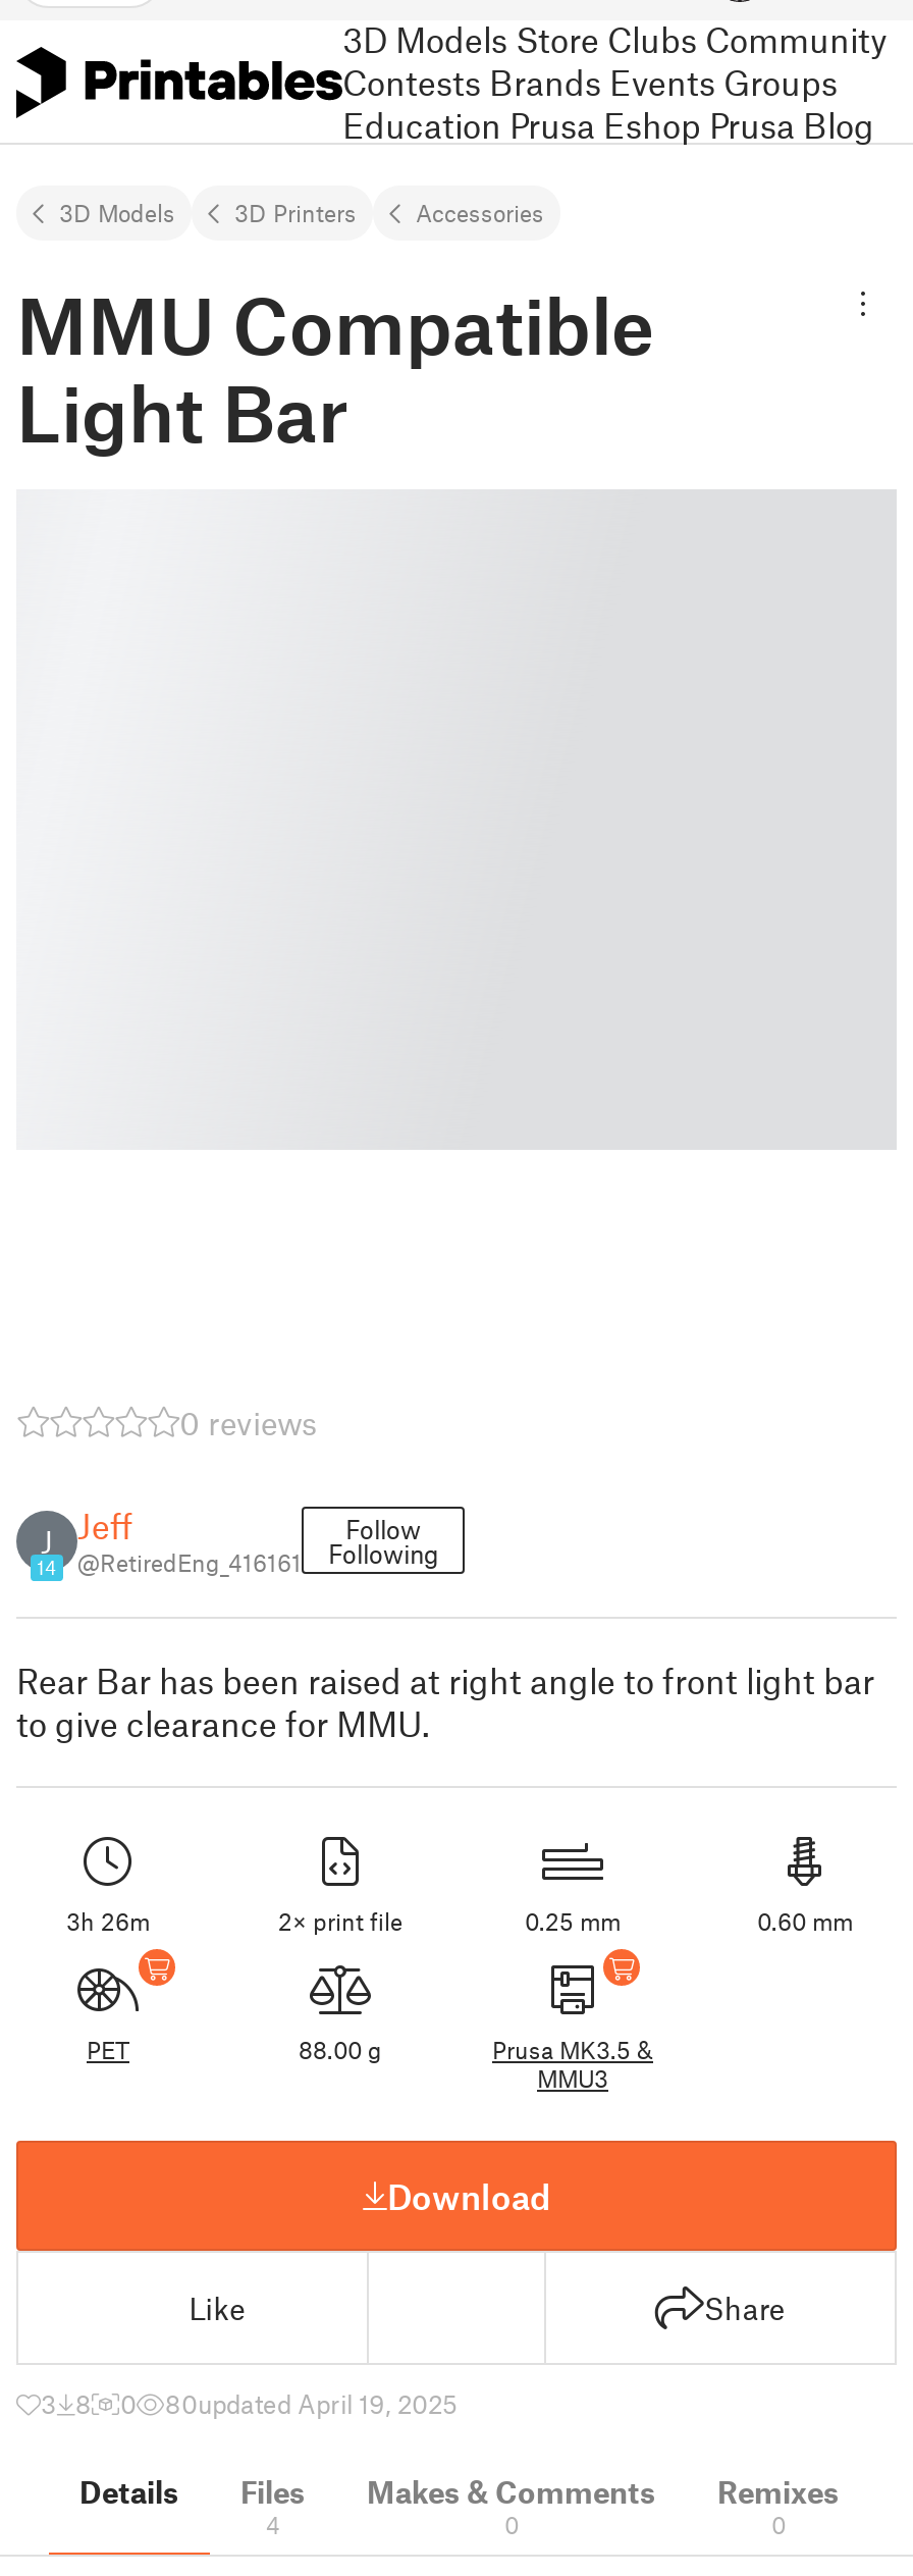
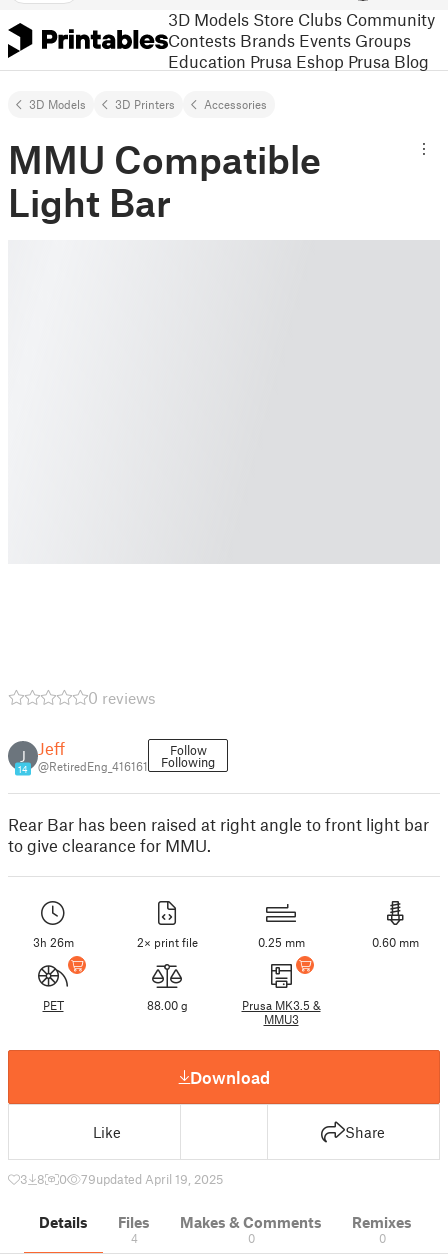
[165,2387,456,2420] 80updated April 19, 2025 -> [81,1171,223,1187] 79updated April 19, 2025

